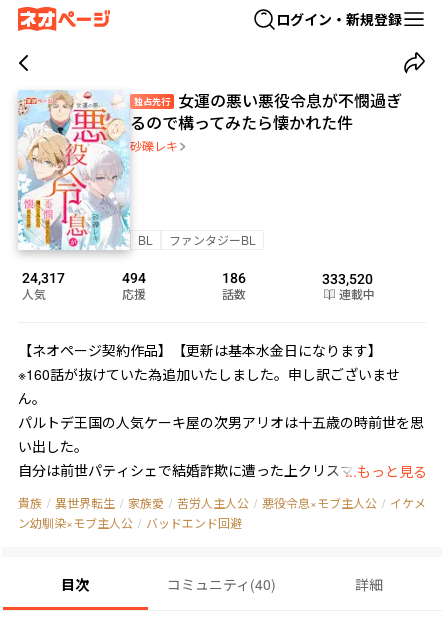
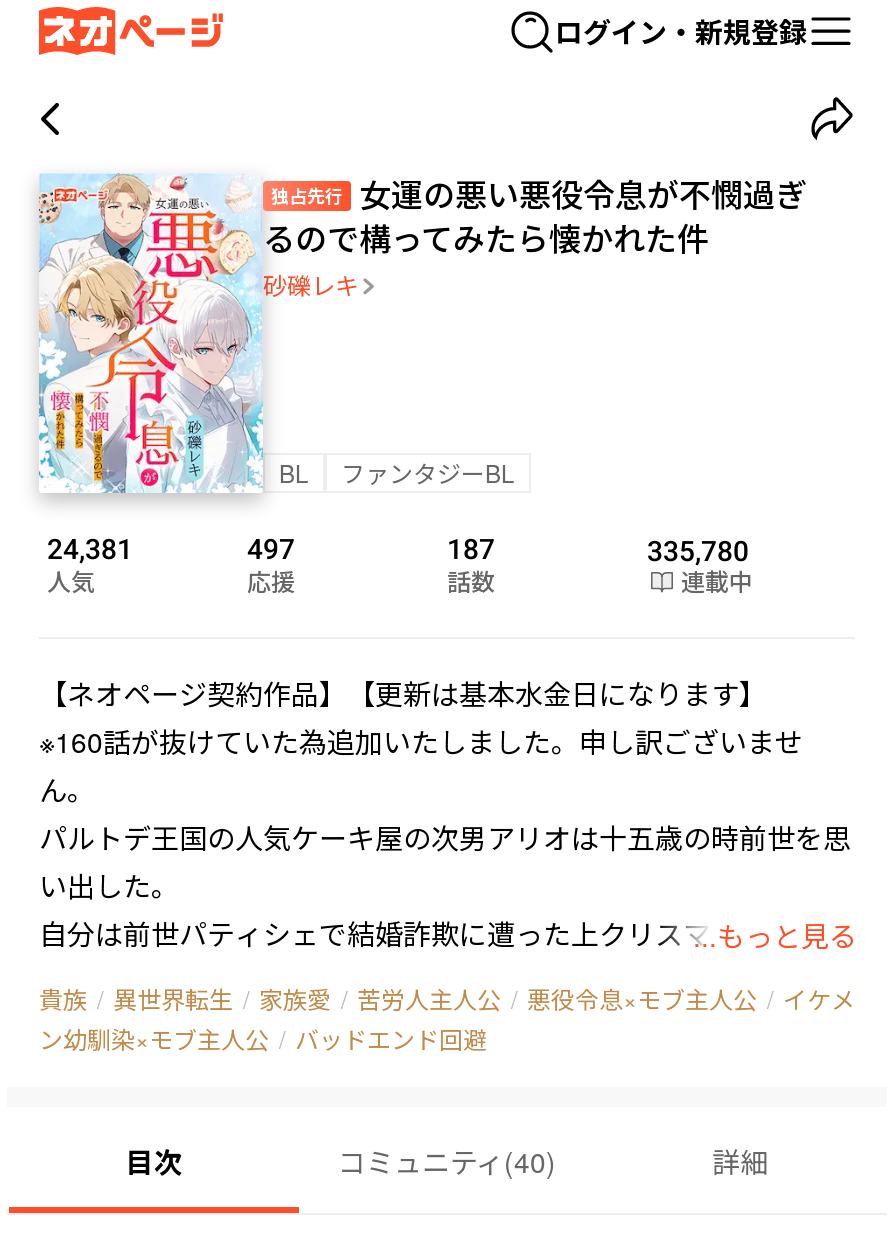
[22,270,65,286] 24,317 -> [47,533,133,565] 24,381
[122,270,146,286] 494 -> [247,533,295,565] 497
[222,270,246,286] 186 -> [447,533,495,565] 187
[322,271,373,287] 333,520 -> [647,535,749,567] 335,780

